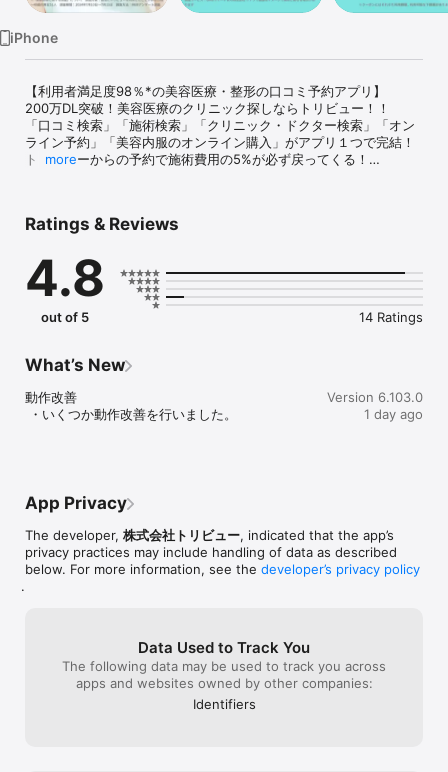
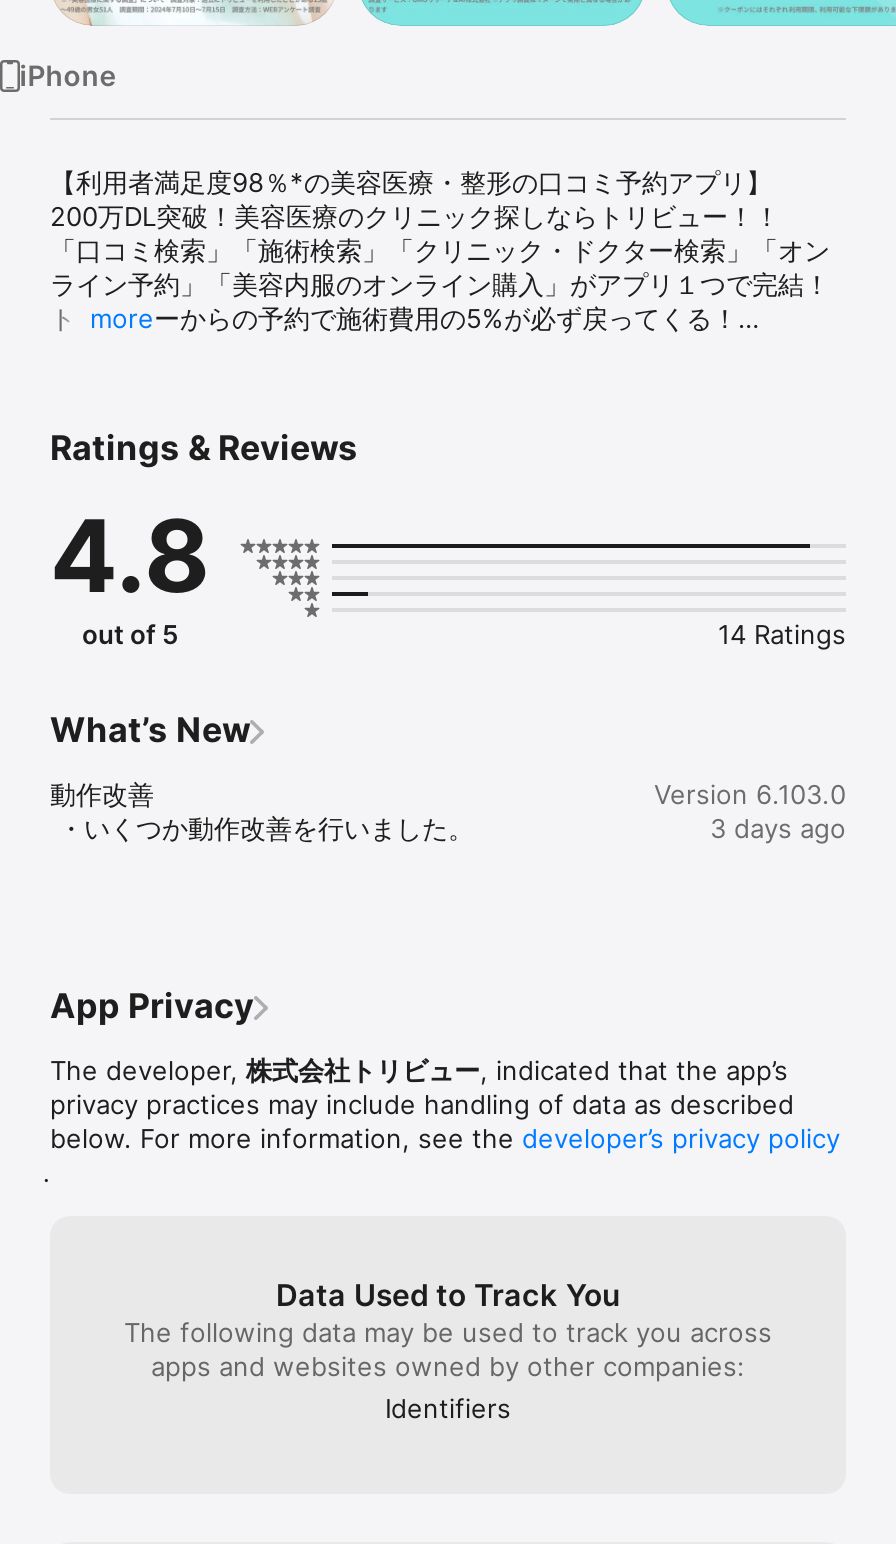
[364,406,423,422] 1 day ago -> [710,812,846,844] 3 days ago

